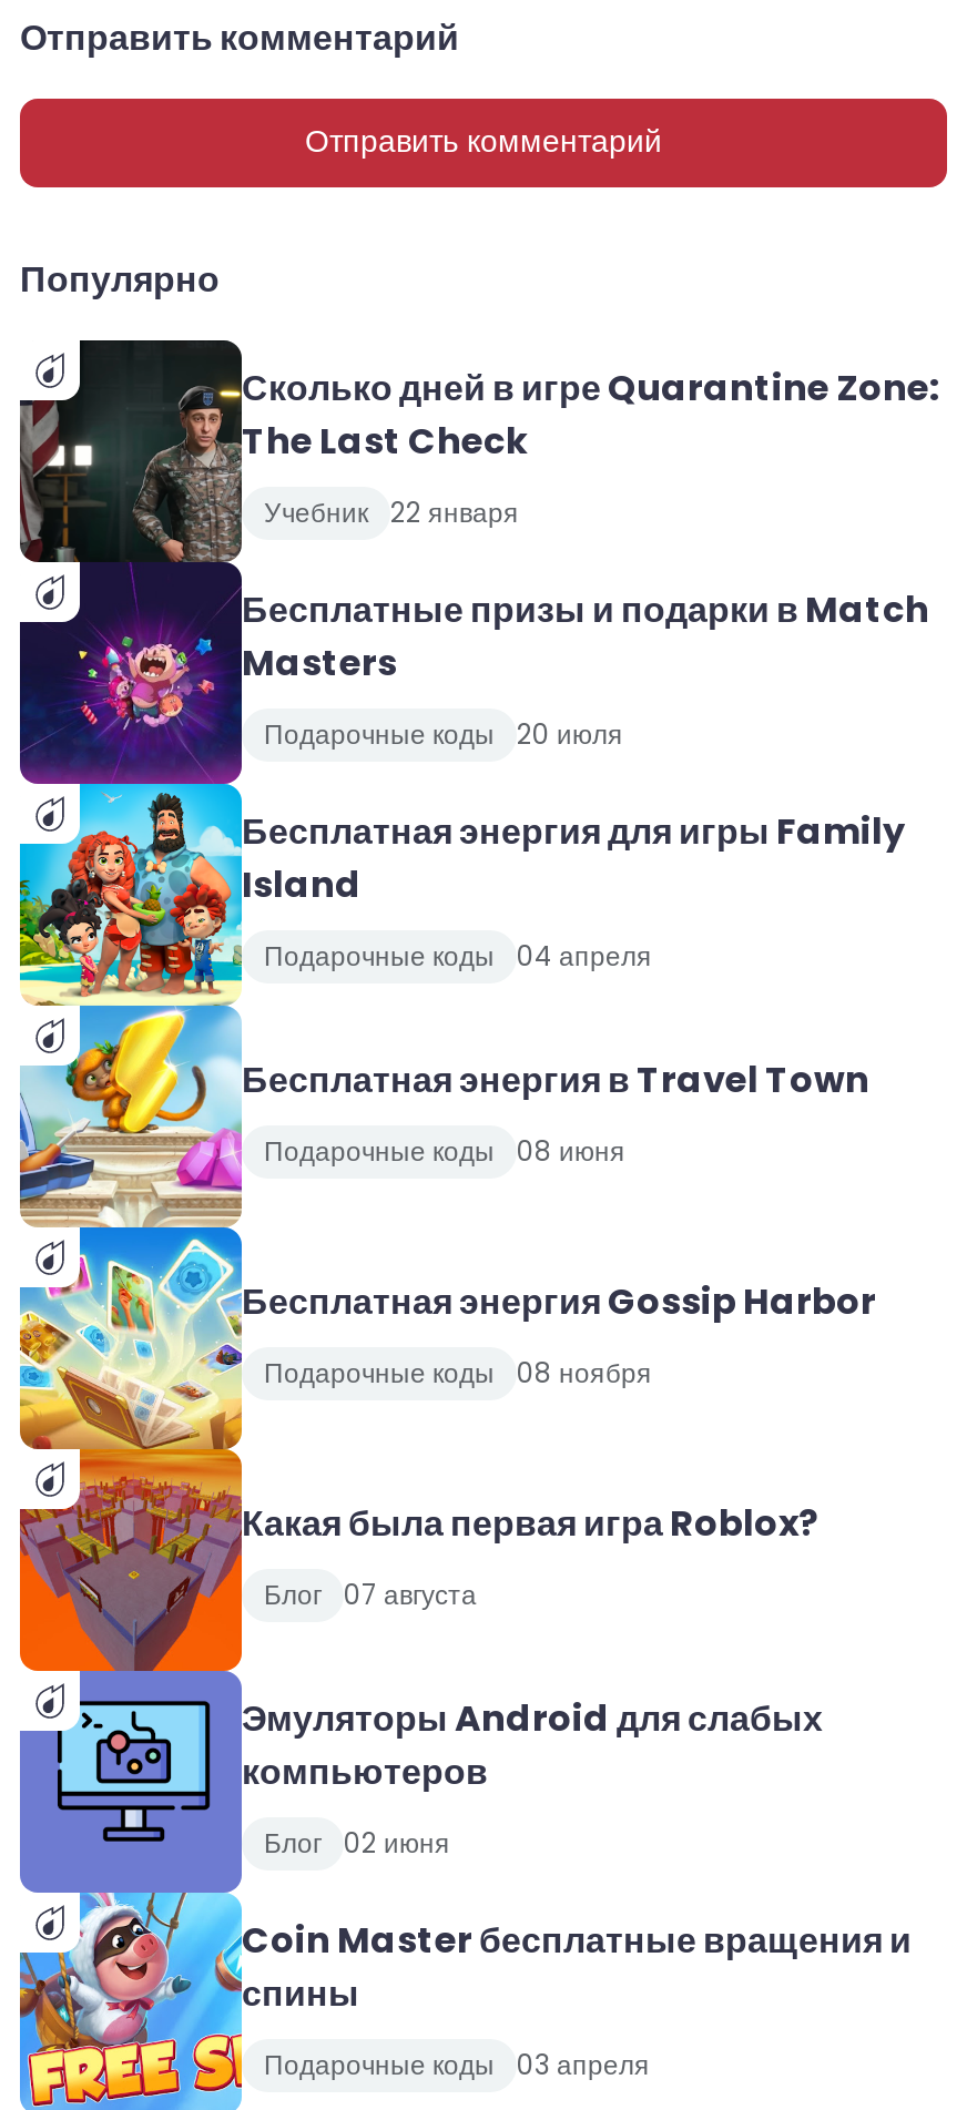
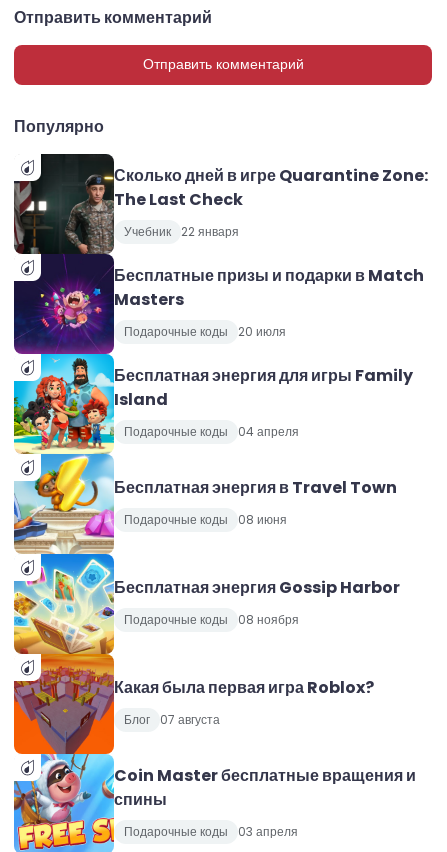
[18,1669,823,1895] [image] | Эмуляторы Android для слабых | компьютеров | Блог 02 июня -> none

